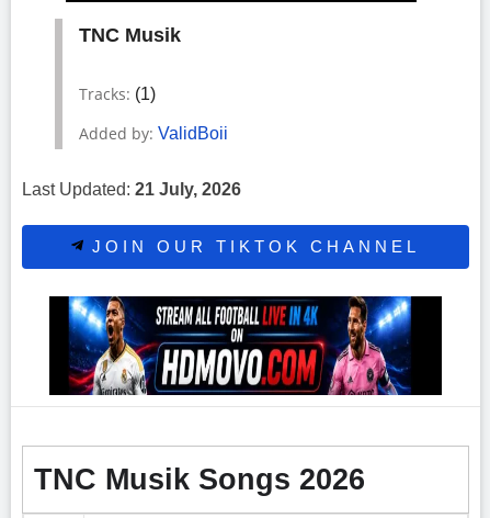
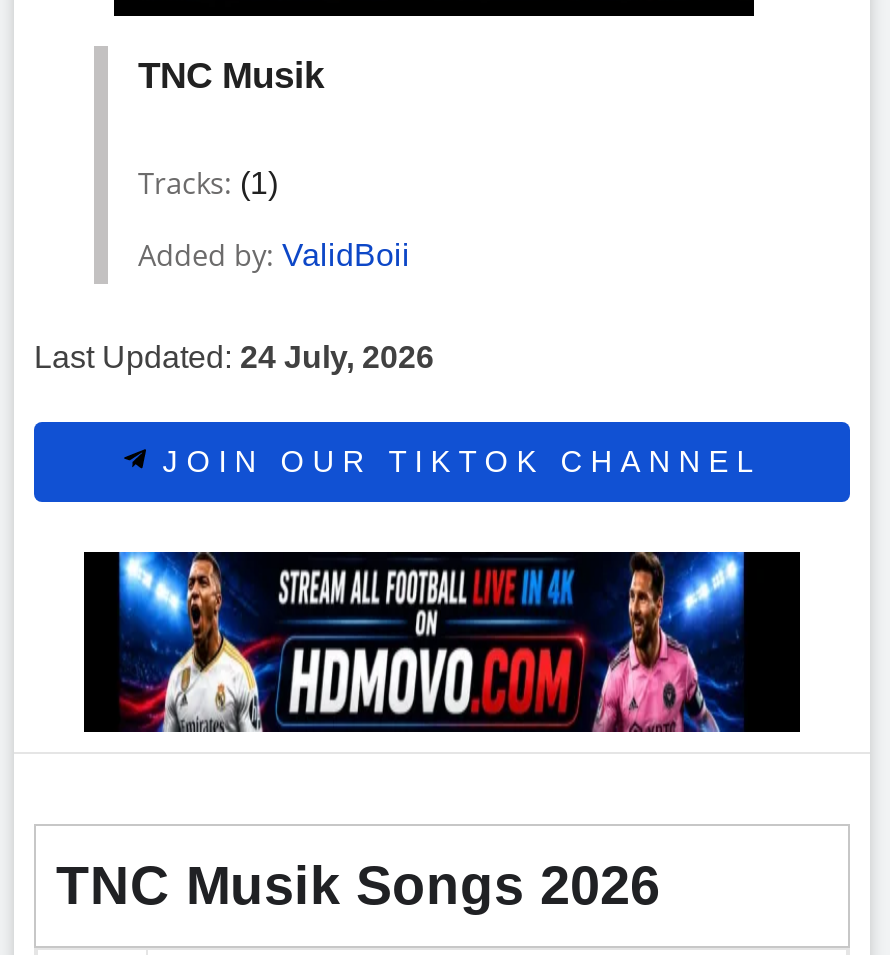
[22,180,241,199] Last Updated: 21 July, 2026 -> [34,340,434,374] Last Updated: 24 July, 2026

